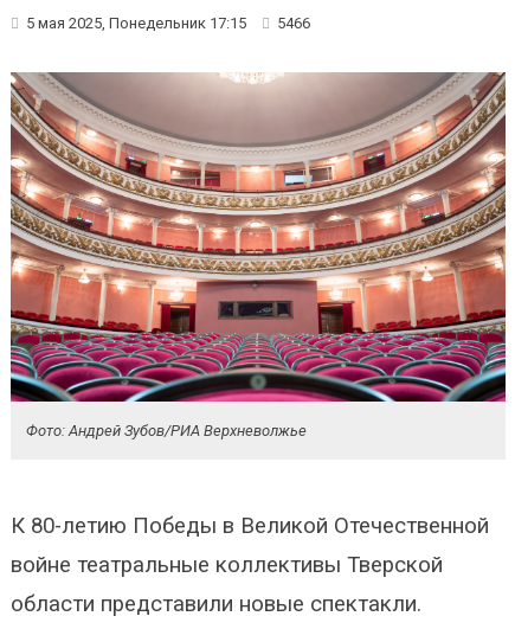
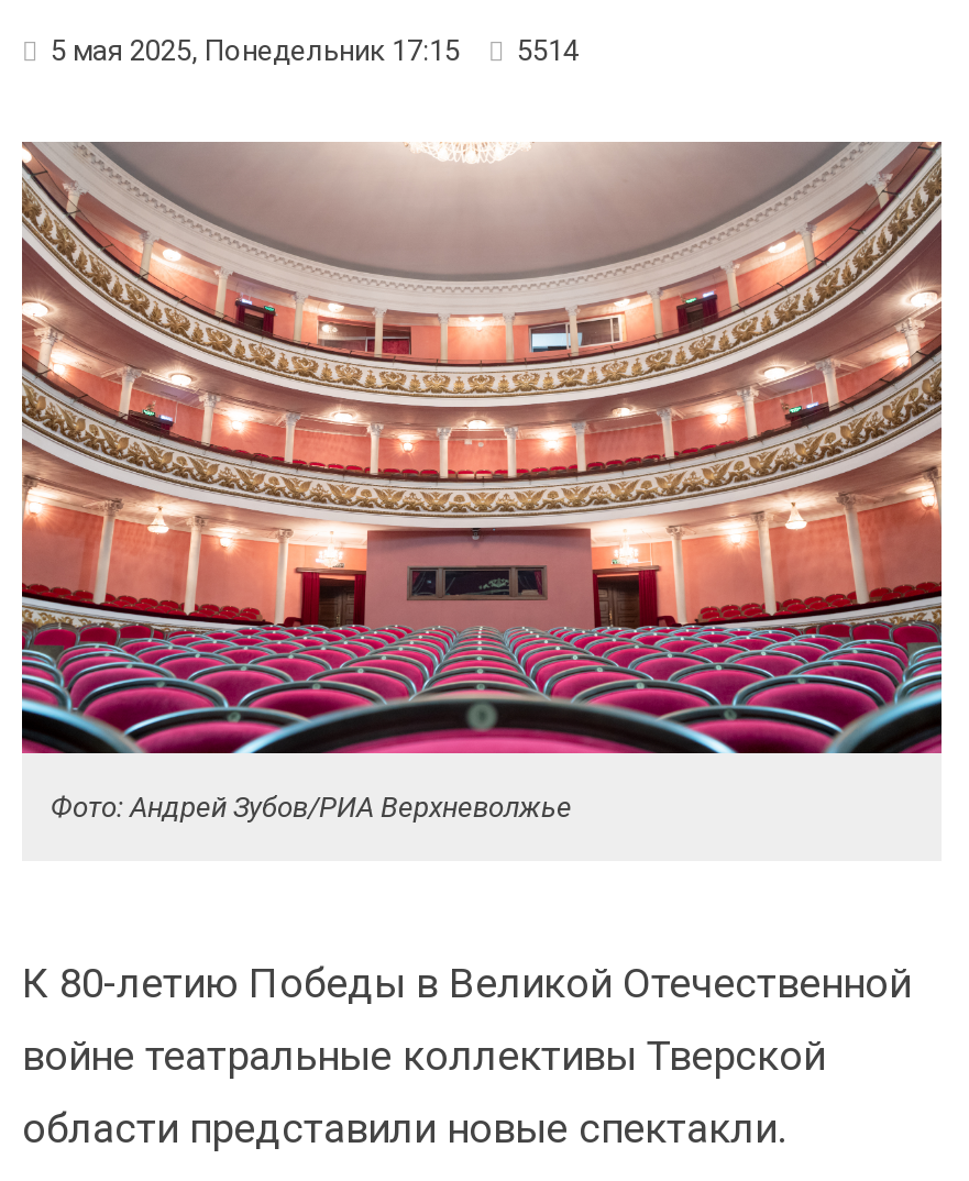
[26,14,310,31] 5 мая 2025, Понедельник 17:15 5466 -> [51,33,579,66] 5 мая 2025, Понедельник 17:15 5514

